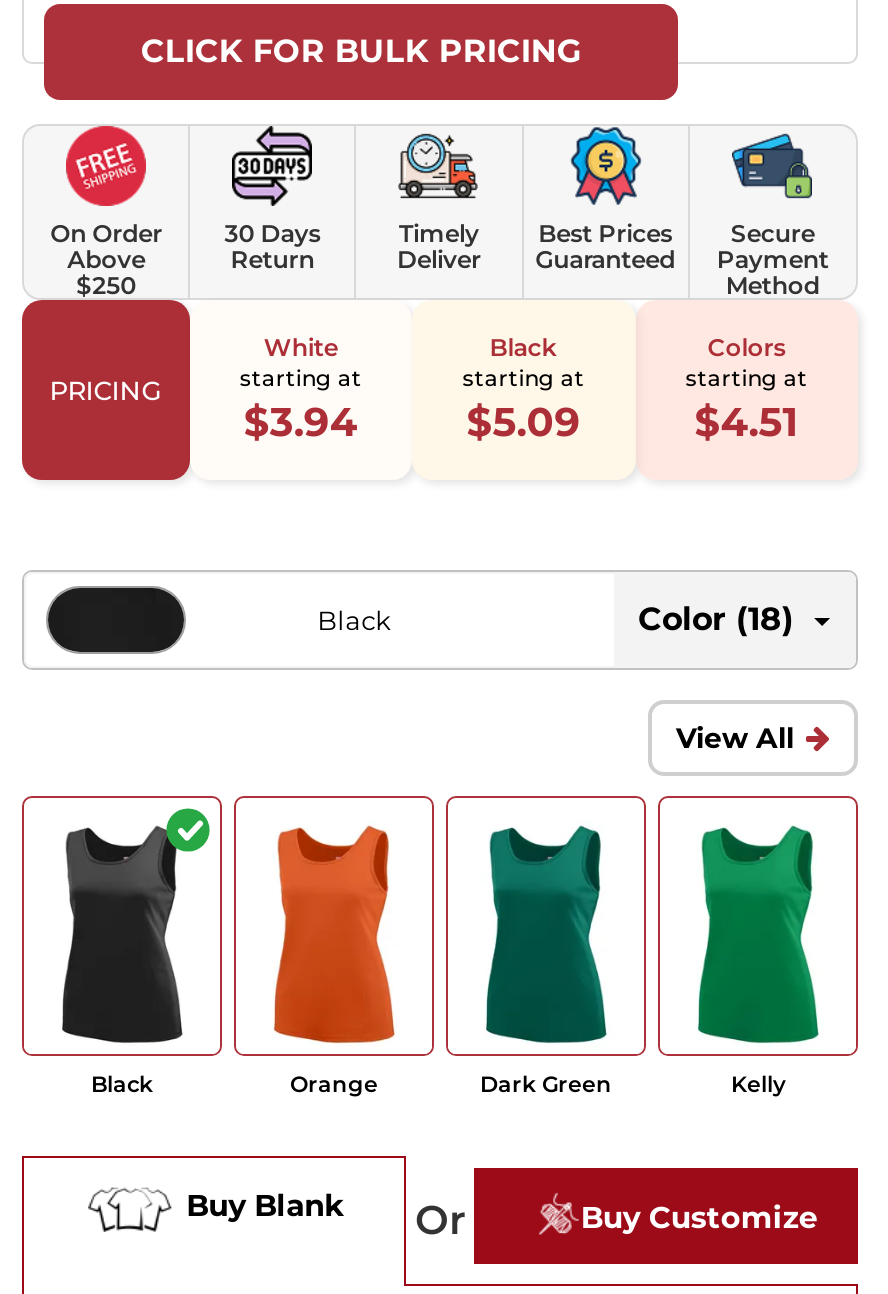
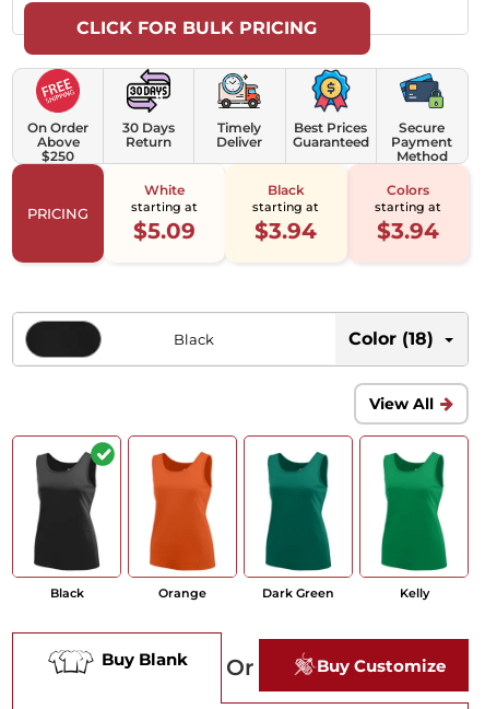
[244,399,358,447] $3.94 -> [133,218,195,244] $5.09
[467,399,581,447] $5.09 -> [255,218,317,244] $3.94
[694,399,798,447] $4.51 -> [377,218,439,244] $3.94

